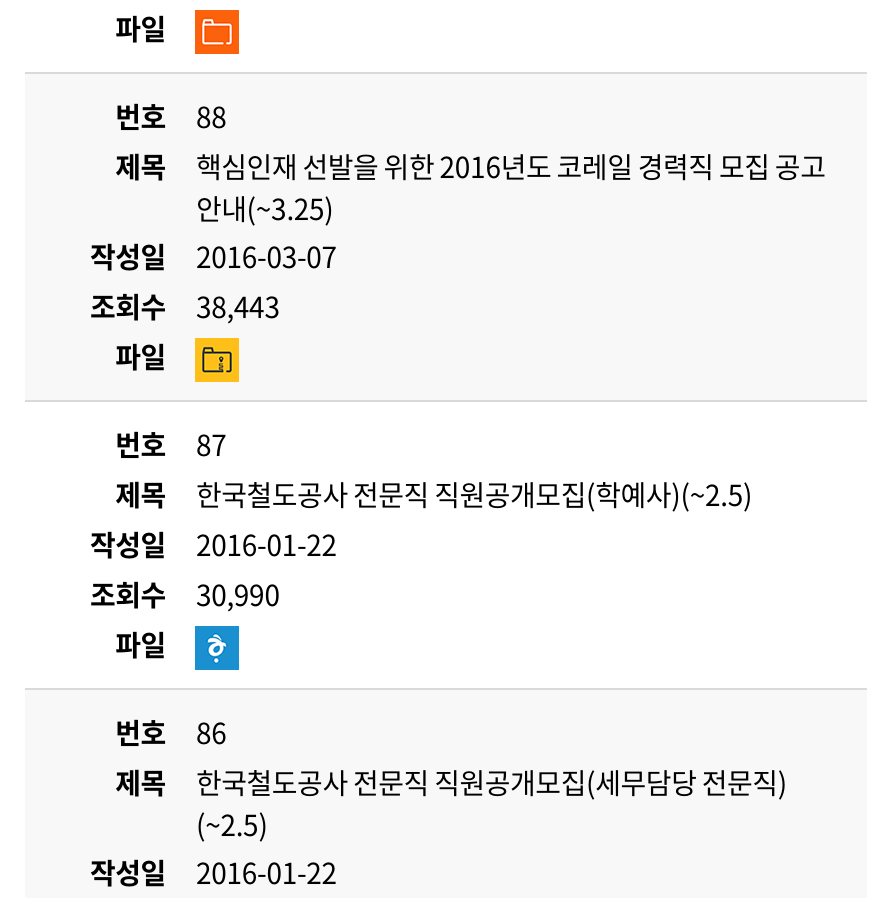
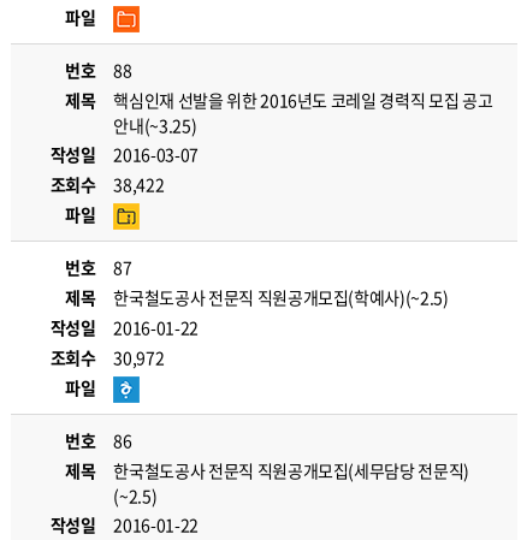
[90,286,280,326] 조회수 38,443 -> [50,172,164,196] 조회수 38,422
[90,574,280,614] 조회수 30,990 -> [50,345,164,369] 조회수 30,972

